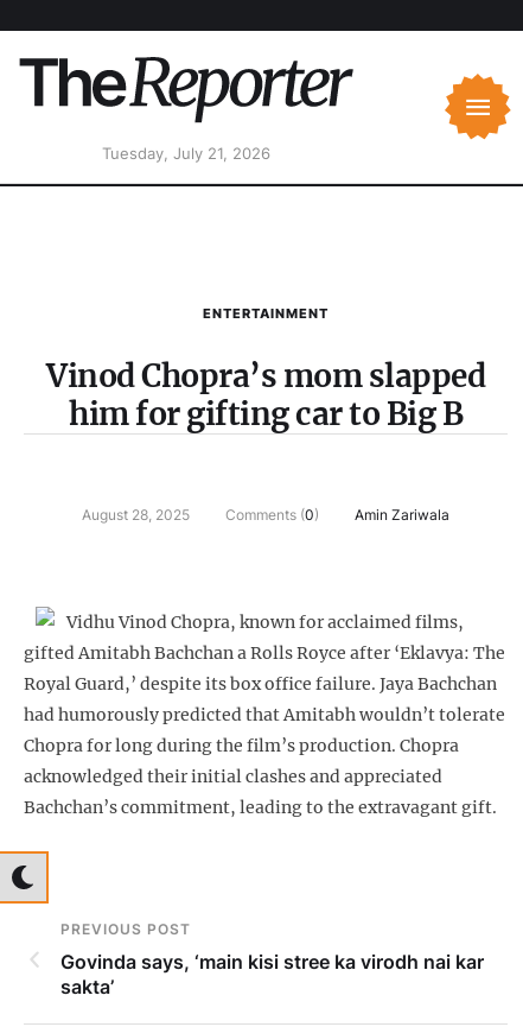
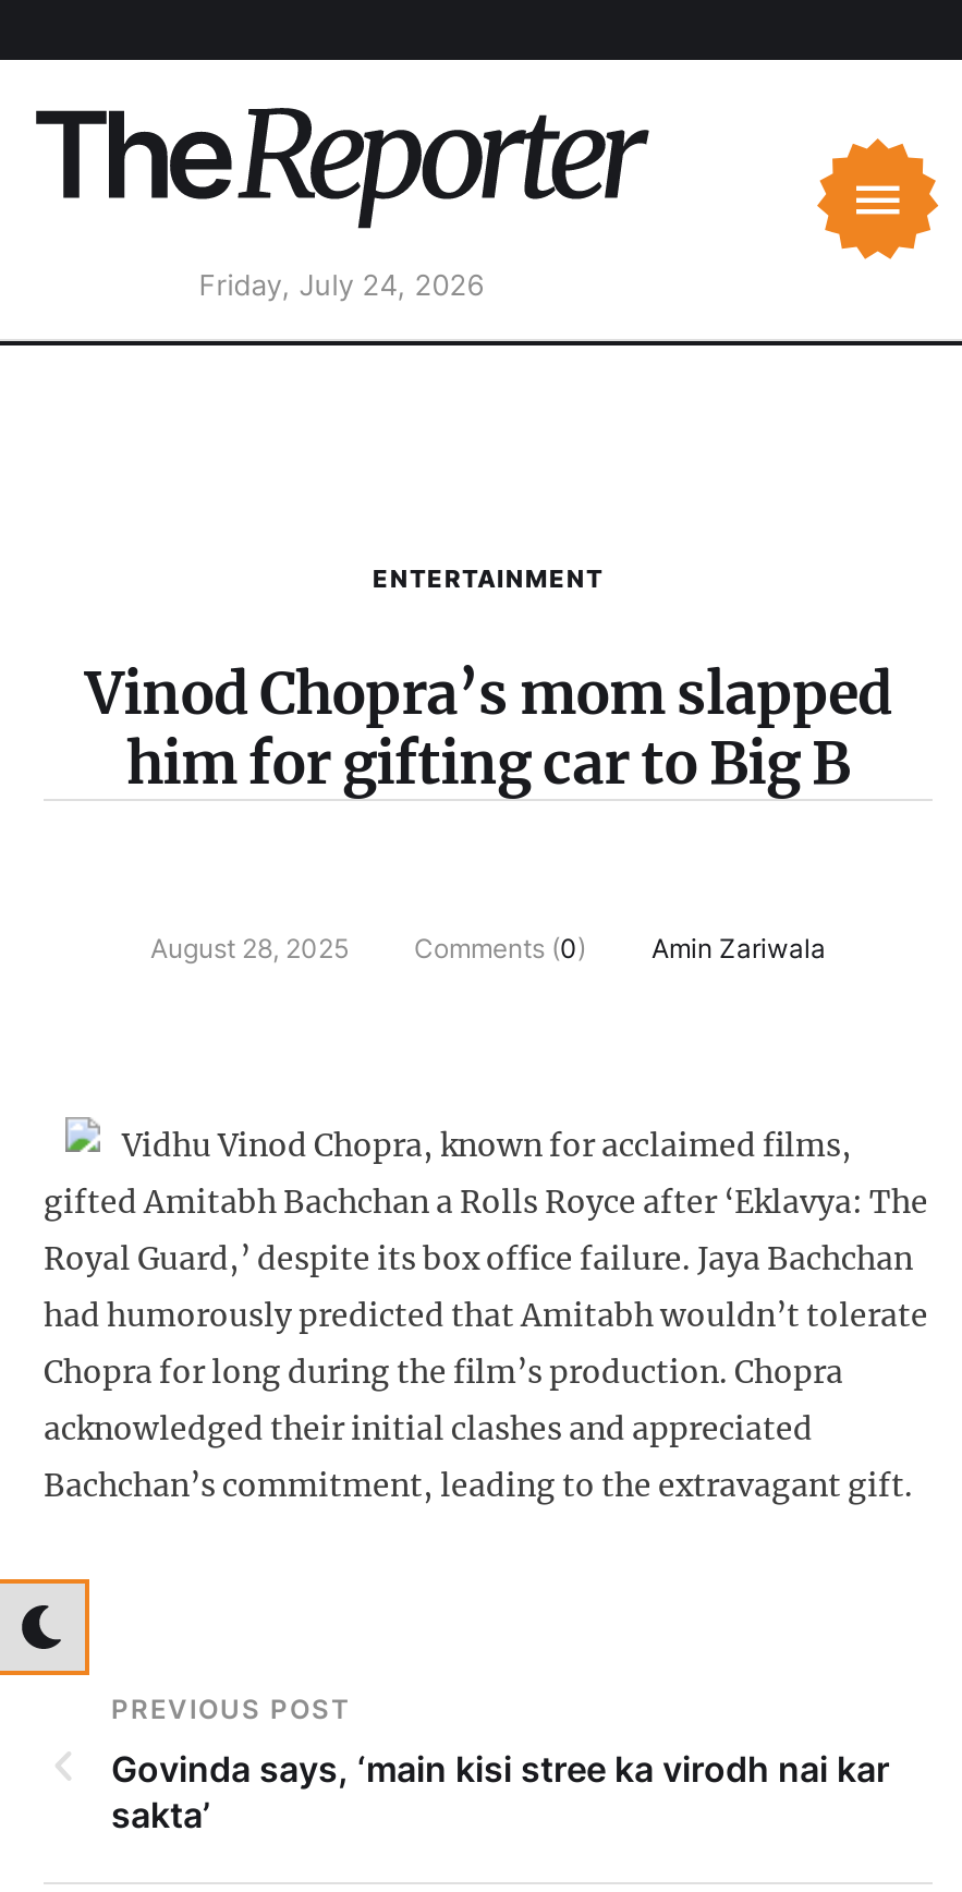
[102,144,270,163] Tuesday, July 21, 2026 -> [199,268,484,303] Friday, July 24, 2026
[4,850,50,911] [image] -> [7,1566,92,1677] [image]

